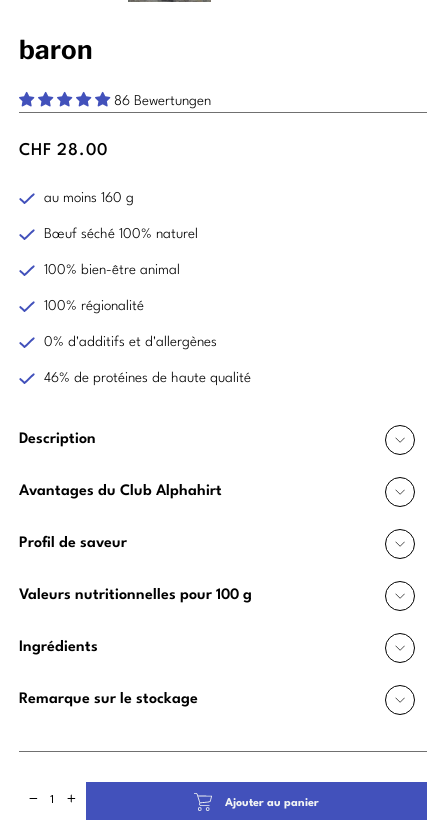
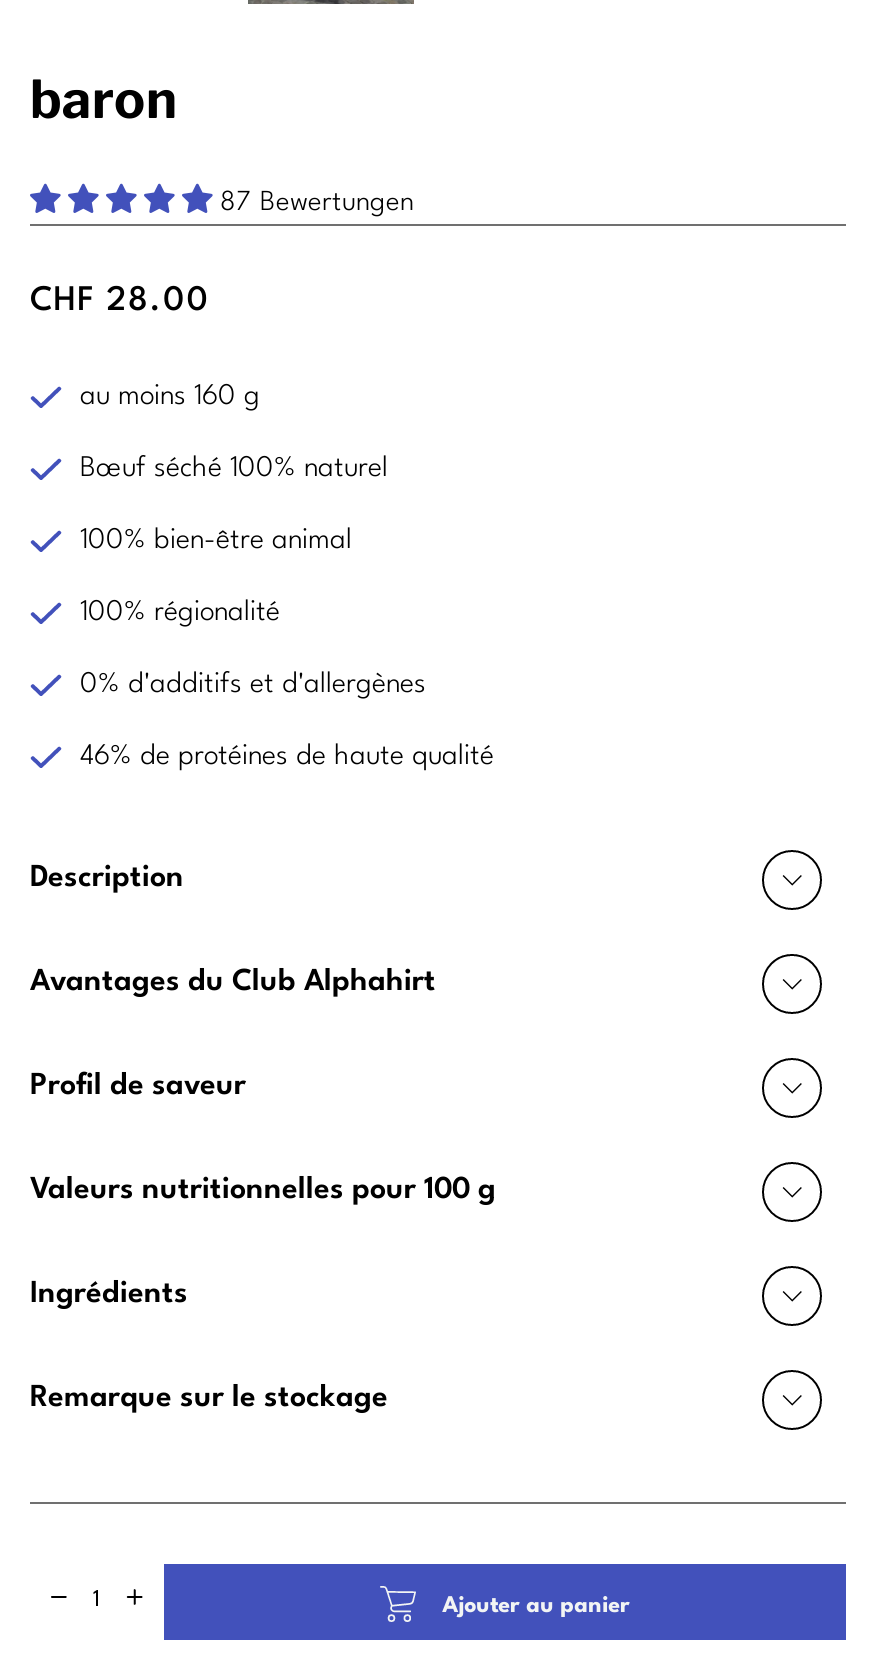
[114,95,211,108] 86 Bewertungen -> [220,190,414,216] 87 Bewertungen

